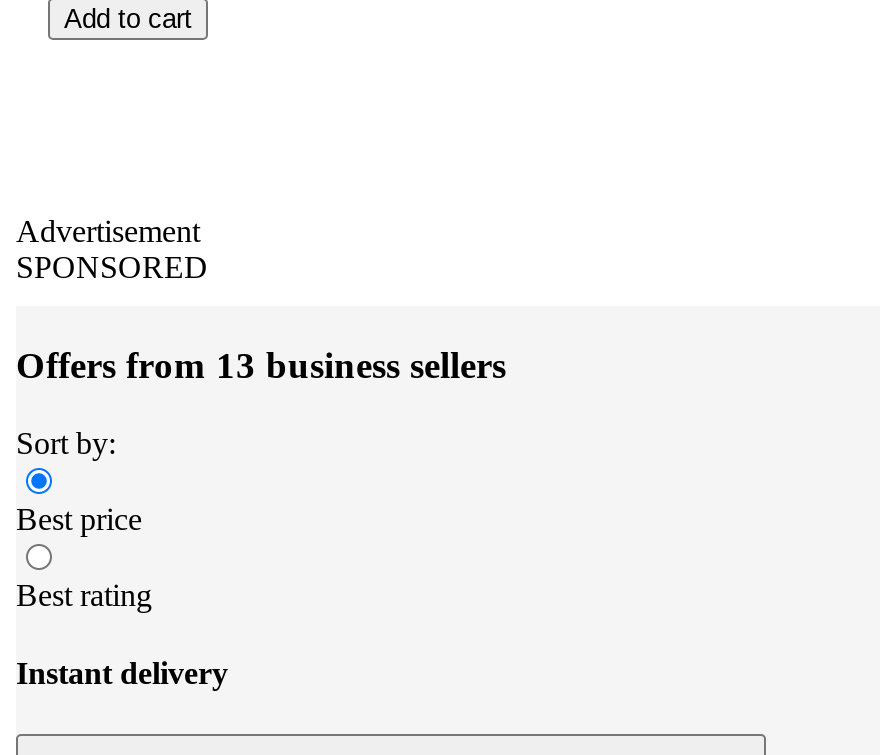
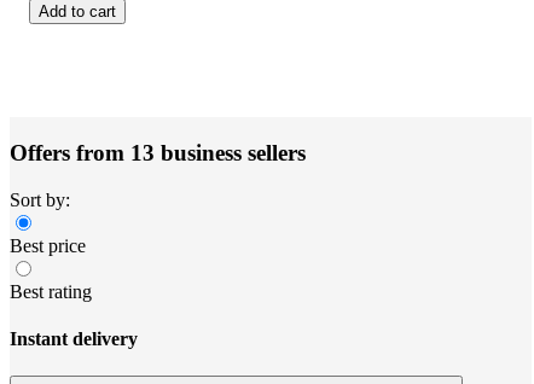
[16,215,208,285] Advertisement | SPONSORED -> none

